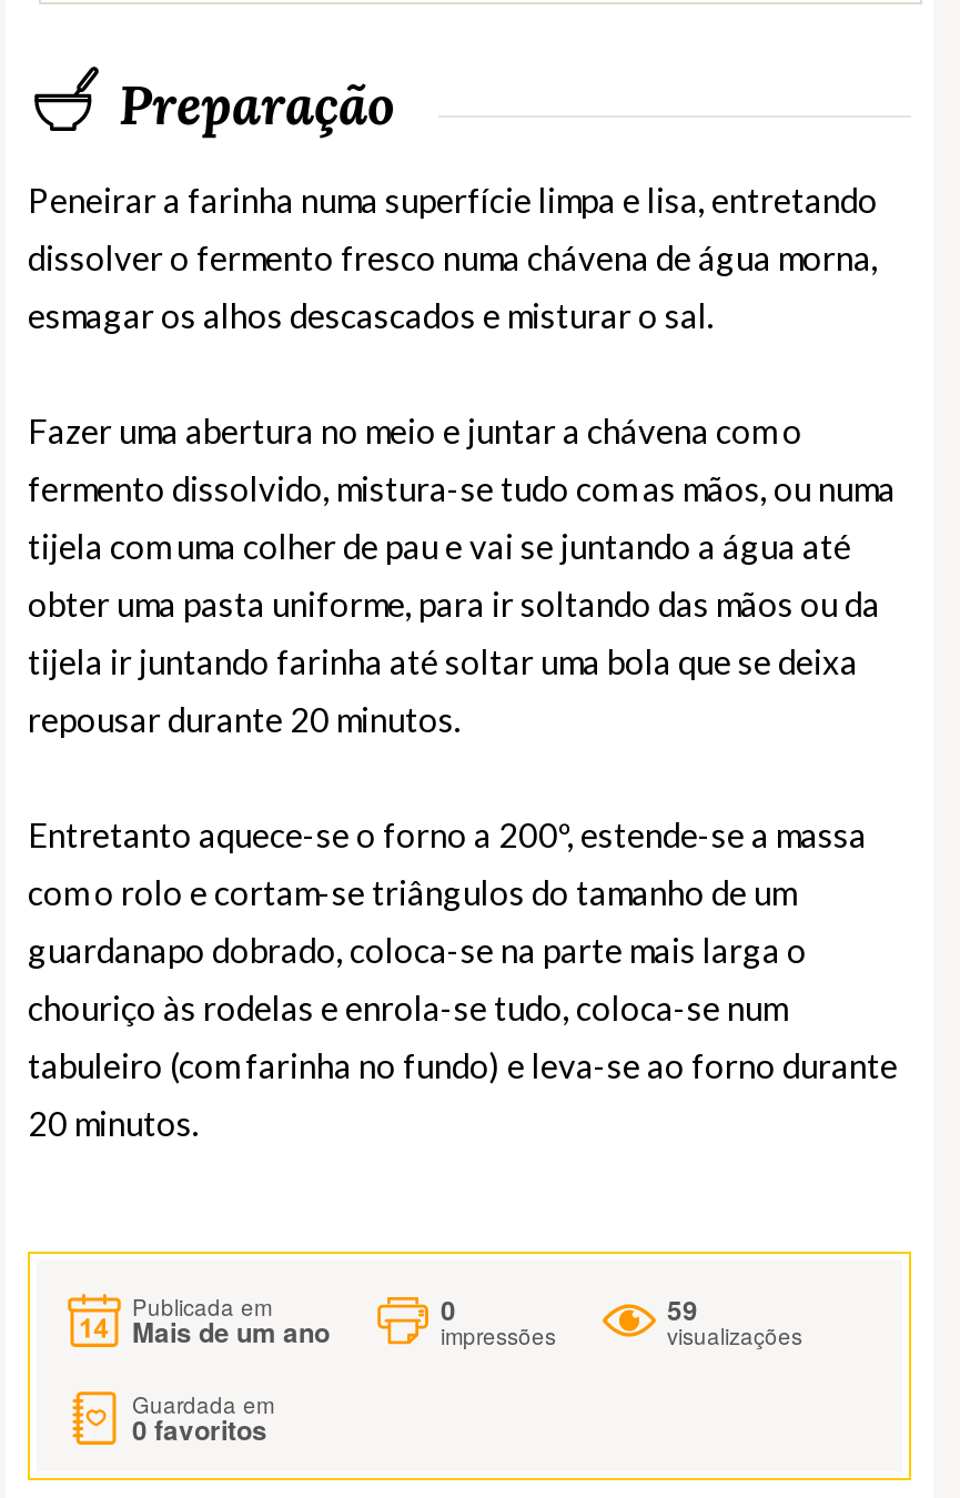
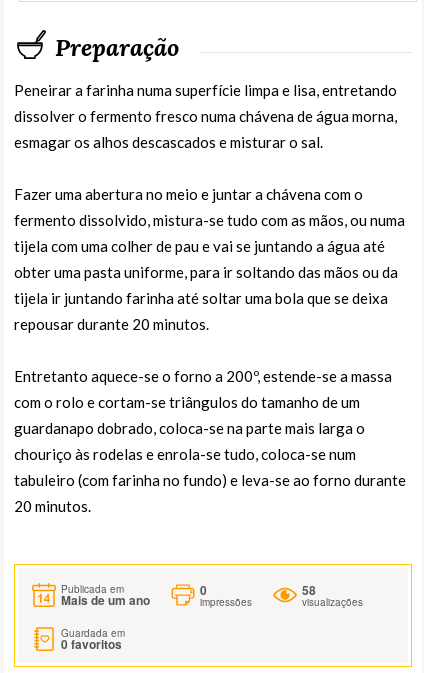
[667,1290,698,1330] 59 -> [302,581,316,599] 58

